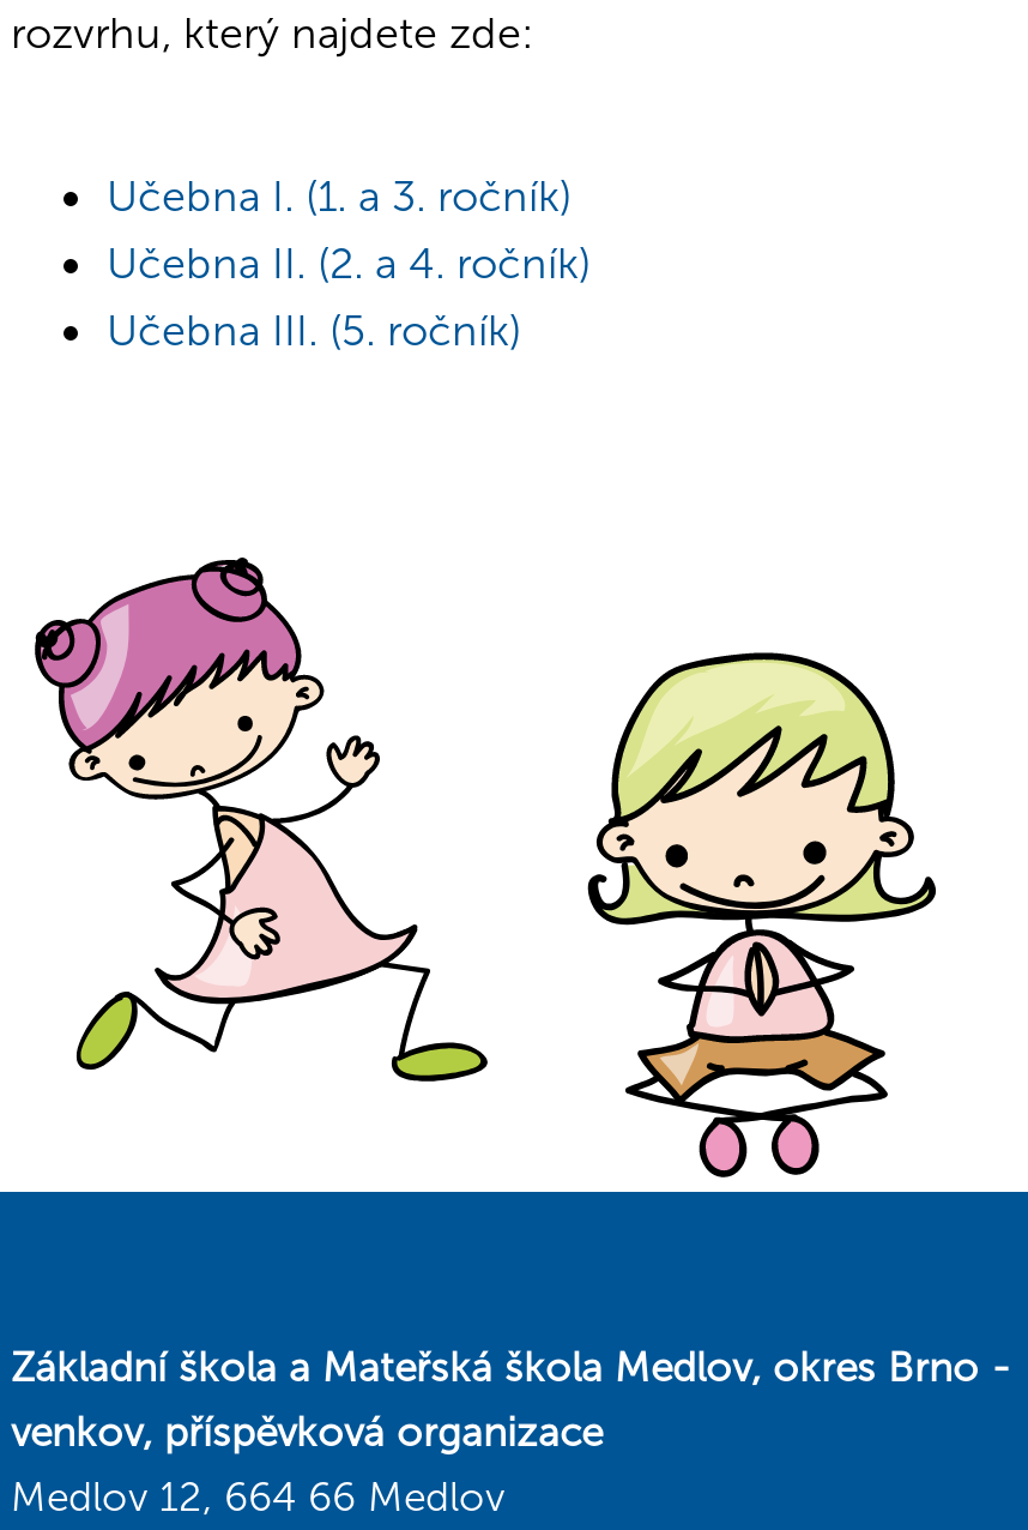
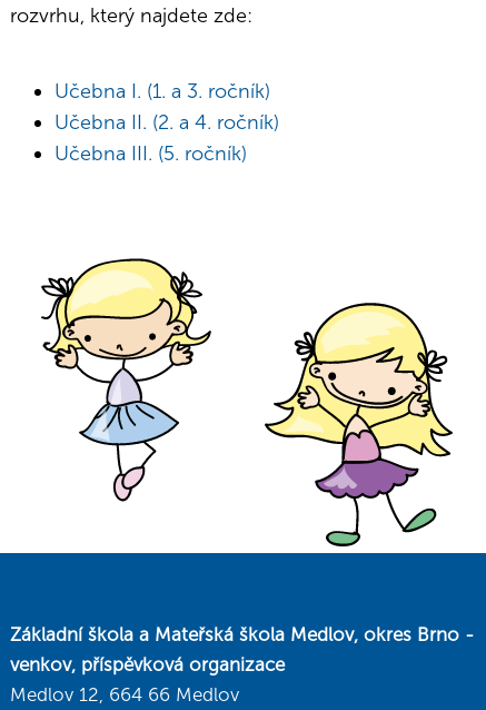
[32,556,490,1084] [image] -> [21,257,231,503] [image]
[562,650,962,1177] [image] -> [264,303,454,548] [image]

